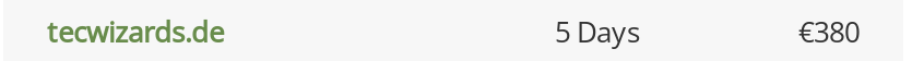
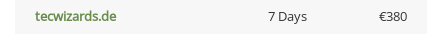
[555,12,640,51] 5 Days -> [267,7,306,25] 7 Days

